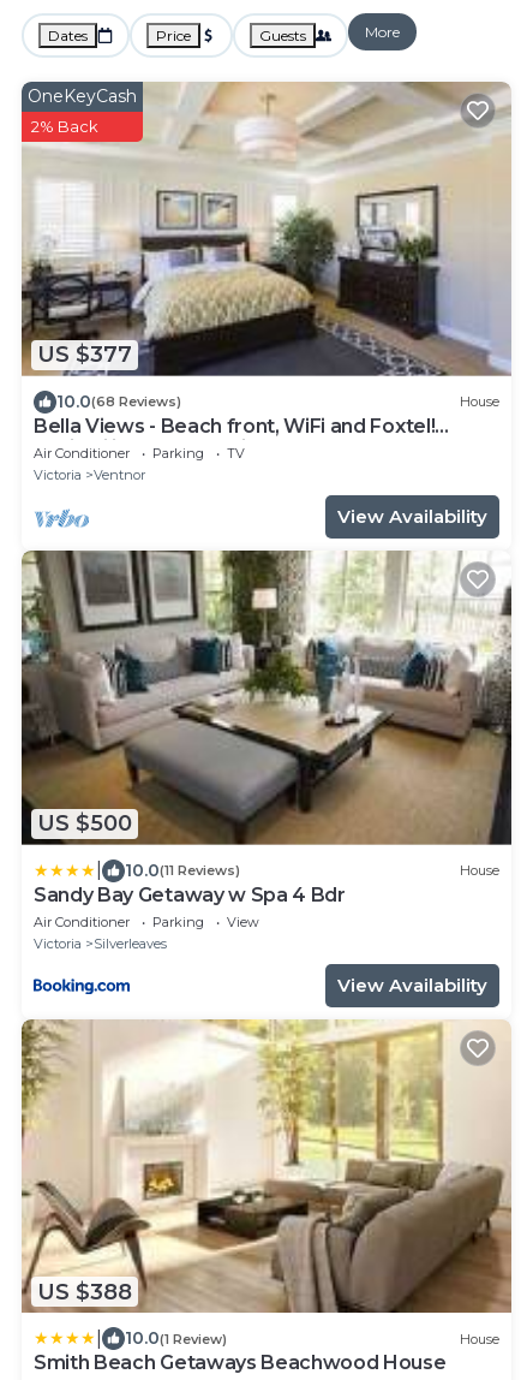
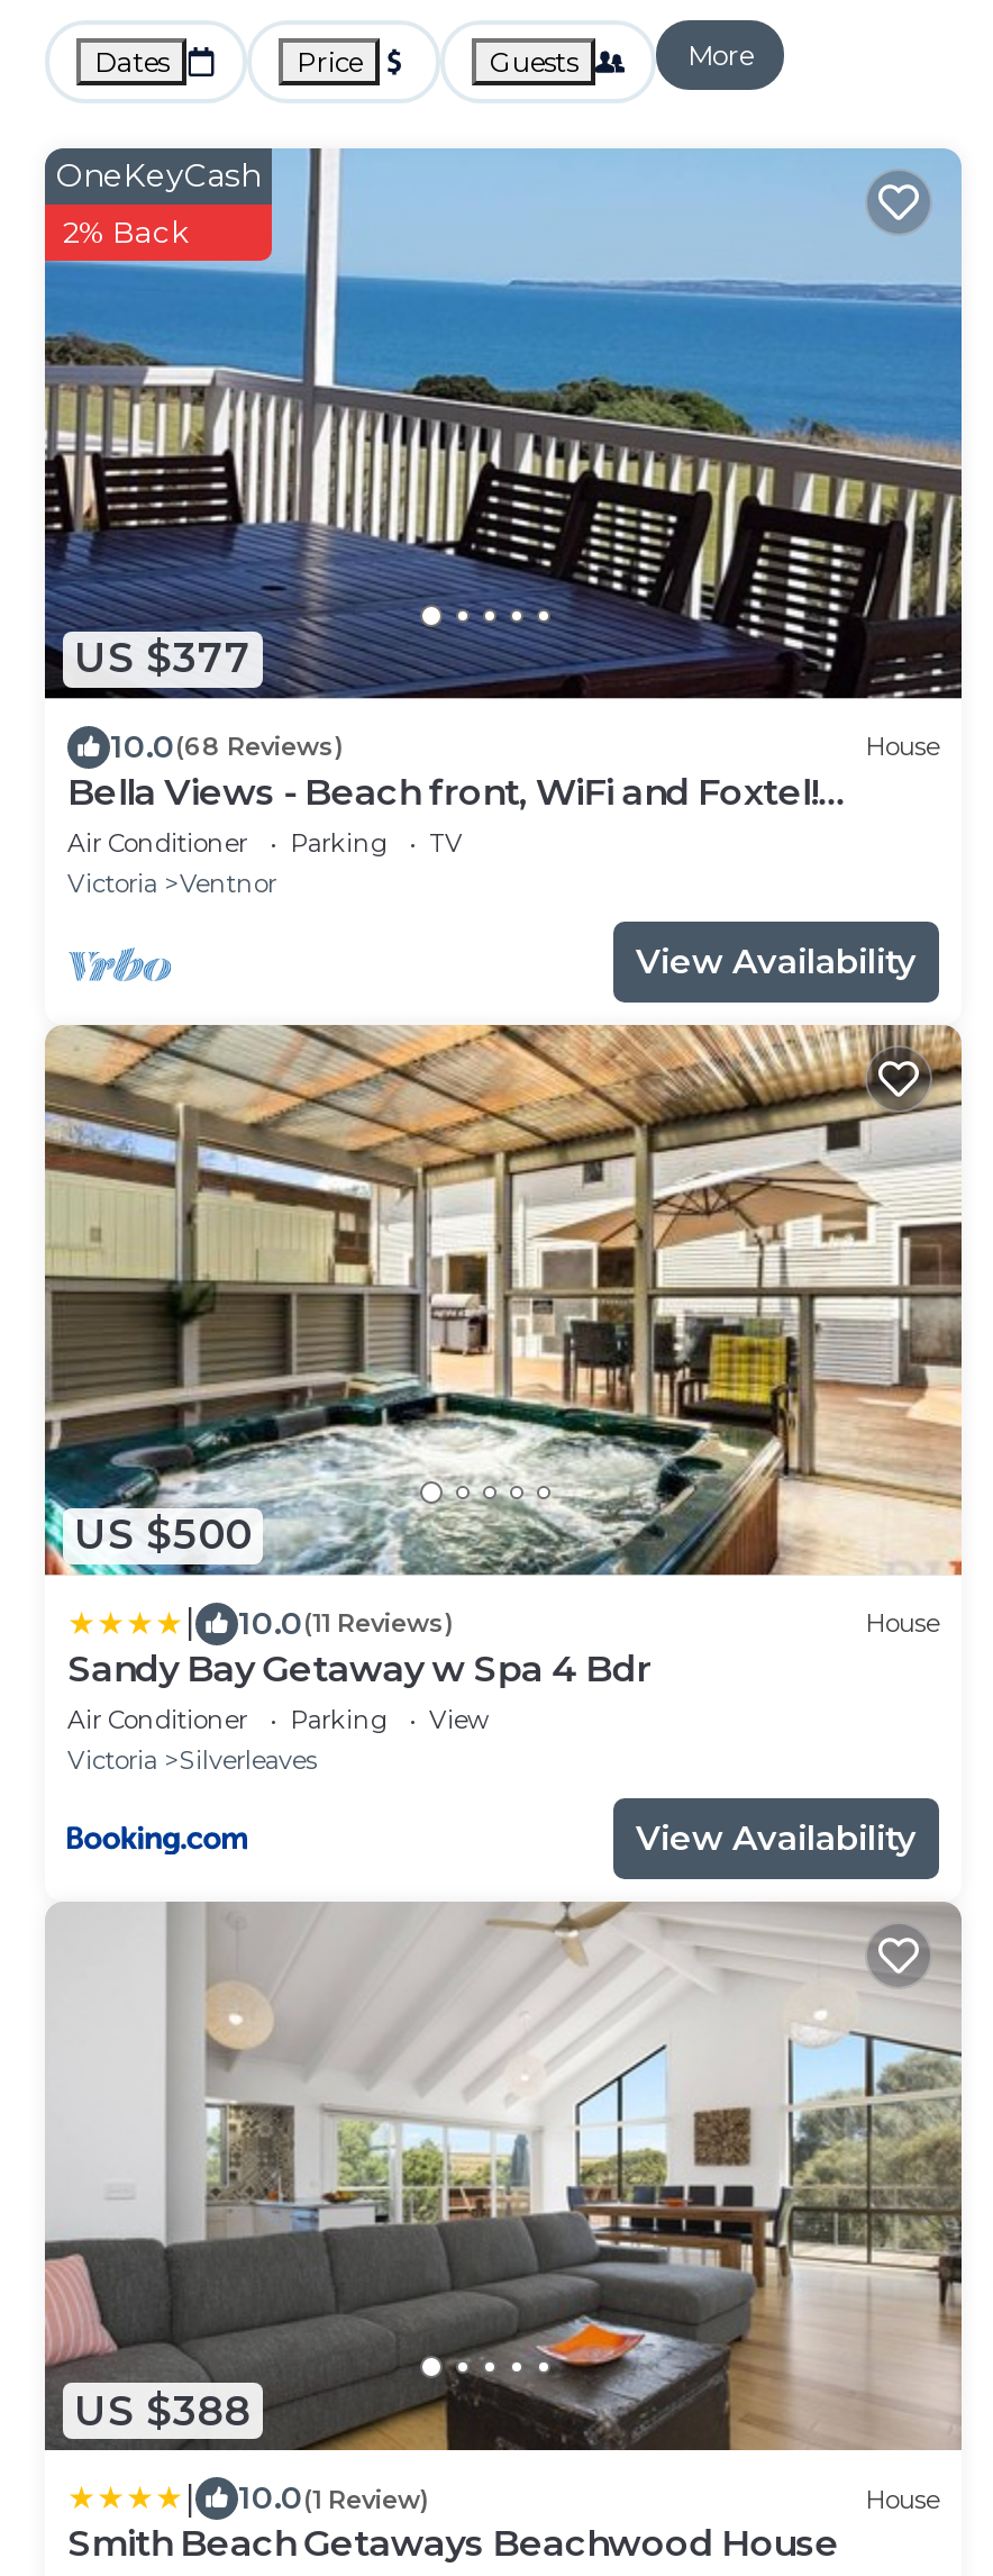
[20,81,511,376] [image] -> [43,148,964,699] [image]
[20,549,513,846] [image] -> [43,1023,964,1578] [image]
[20,1019,513,1314] [image] -> [43,1902,962,2452] [image]

